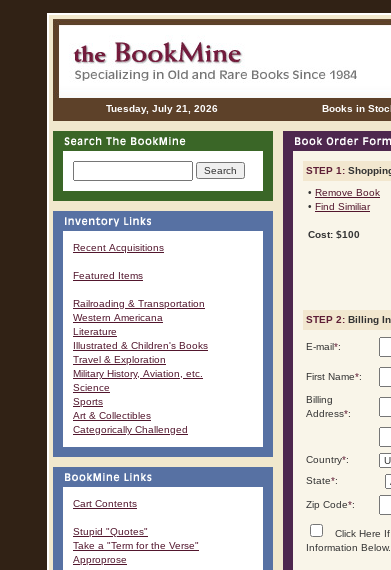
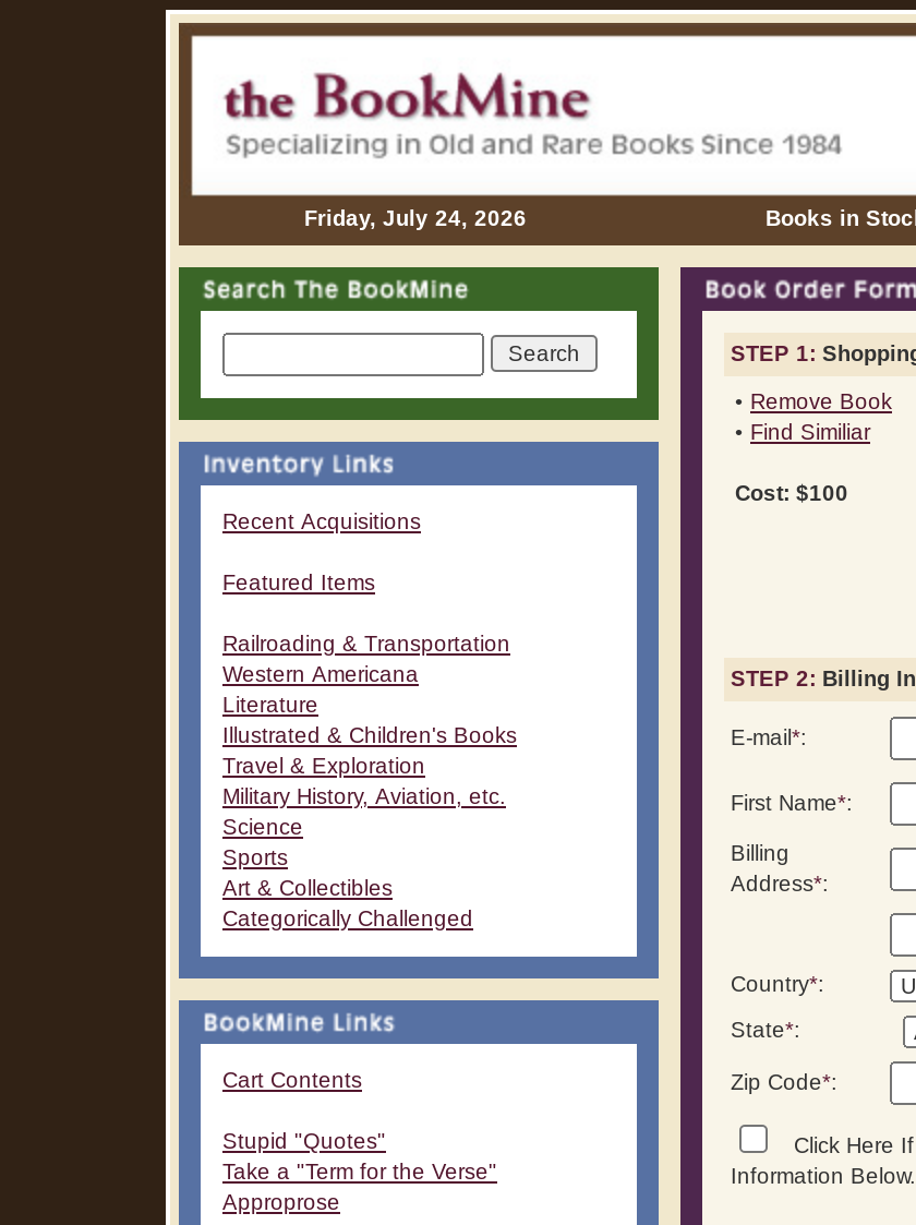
[105,103,217,114] Tuesday, July 21, 2026 -> [304,206,527,230] Friday, July 24, 2026

